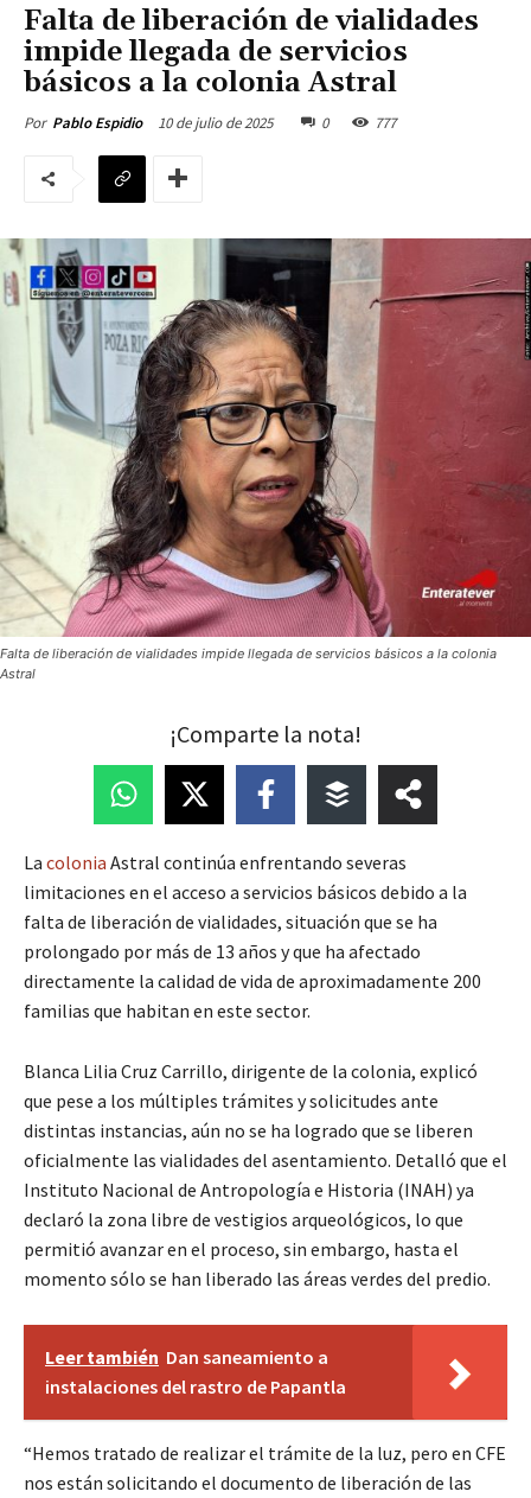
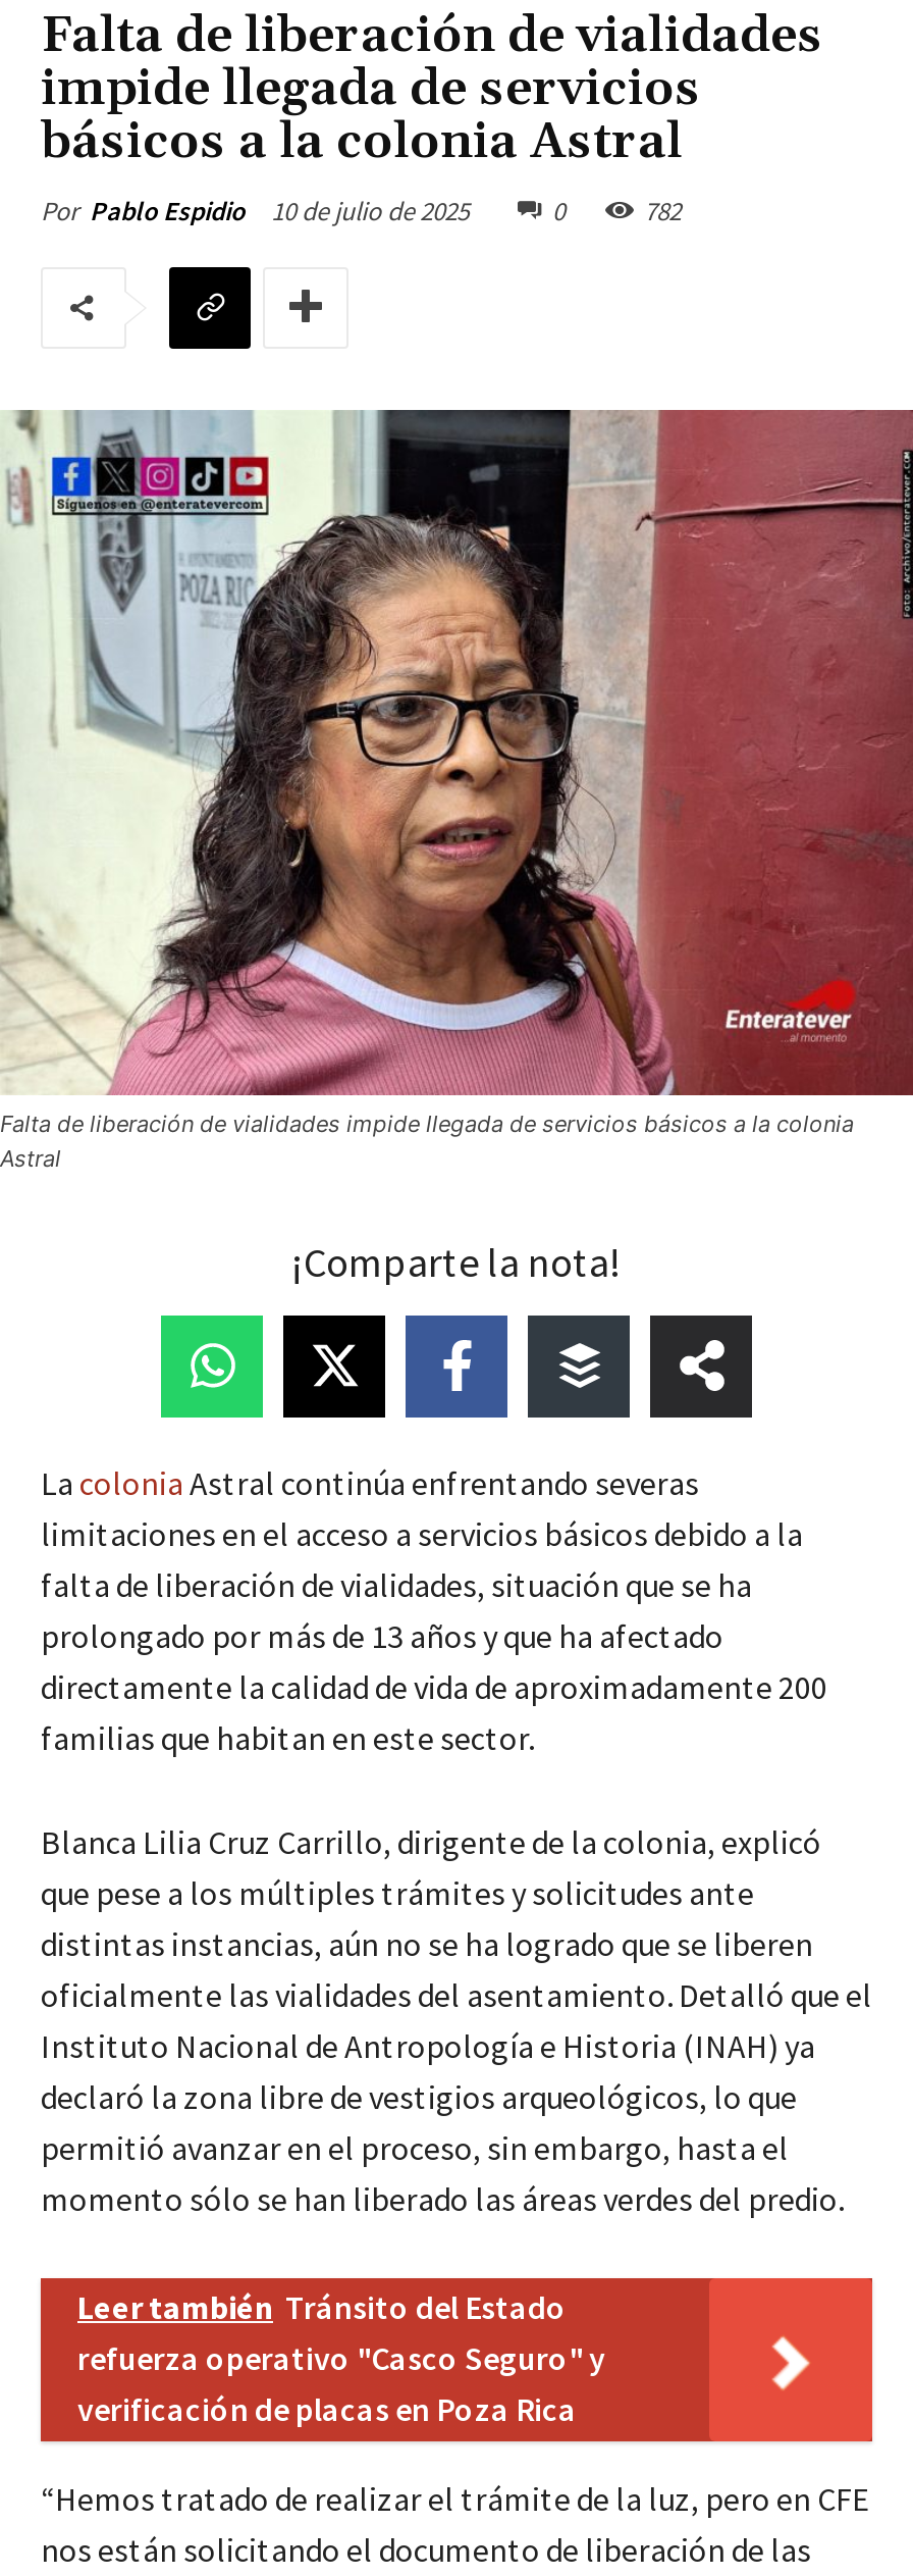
[375,113,396,133] 777 -> [644,194,681,228] 782
[45,1345,346,1398] Leer también Dan saneamiento a | instalaciones del rastro de Papantla -> [77,2286,605,2429] Leer también Tránsito del Estado | refuerza operativo "Casco Seguro" y | verificación de placas en Poza Rica

